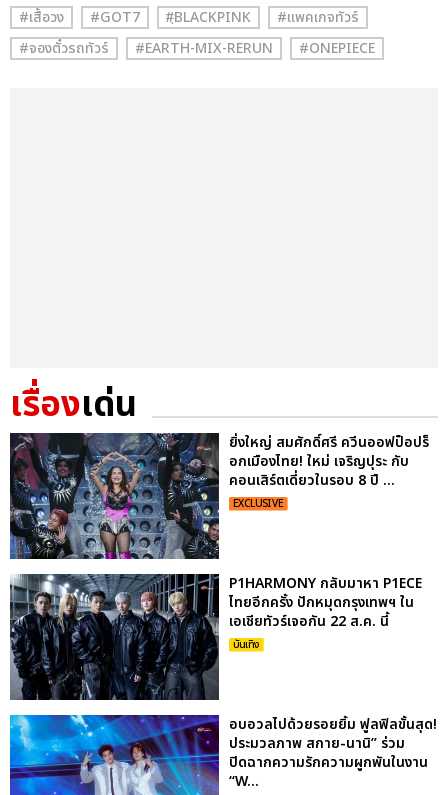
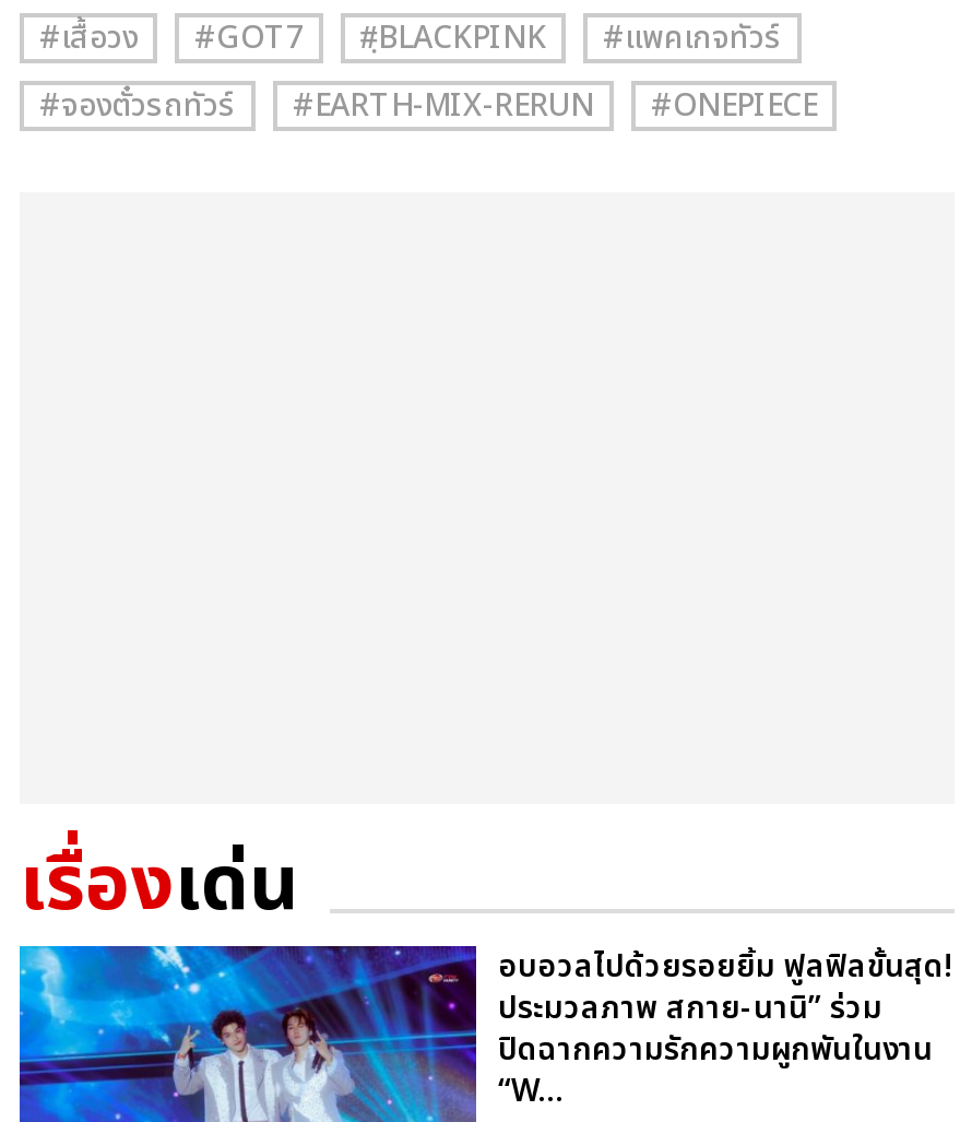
[9,432,429,560] [image] | ยิ่งใหญ่ สมศักดิ์ศรี ควีนออฟป็อปร็ | อกเมืองไทย! ใหม่ เจริญปุระ กับ | คอนเสิร์ตเดี่ยวในรอบ 8 ปี ... | EXCLUSIVE -> none
[9,573,422,701] [image] | P1HARMONY กลับมาหา P1ECE | ไทยอีกครั้ง ปักหมุดกรุงเทพฯ ใน | เอเชียทัวร์เจอกัน 22 ส.ค. นี้ | บันเทิง -> none

